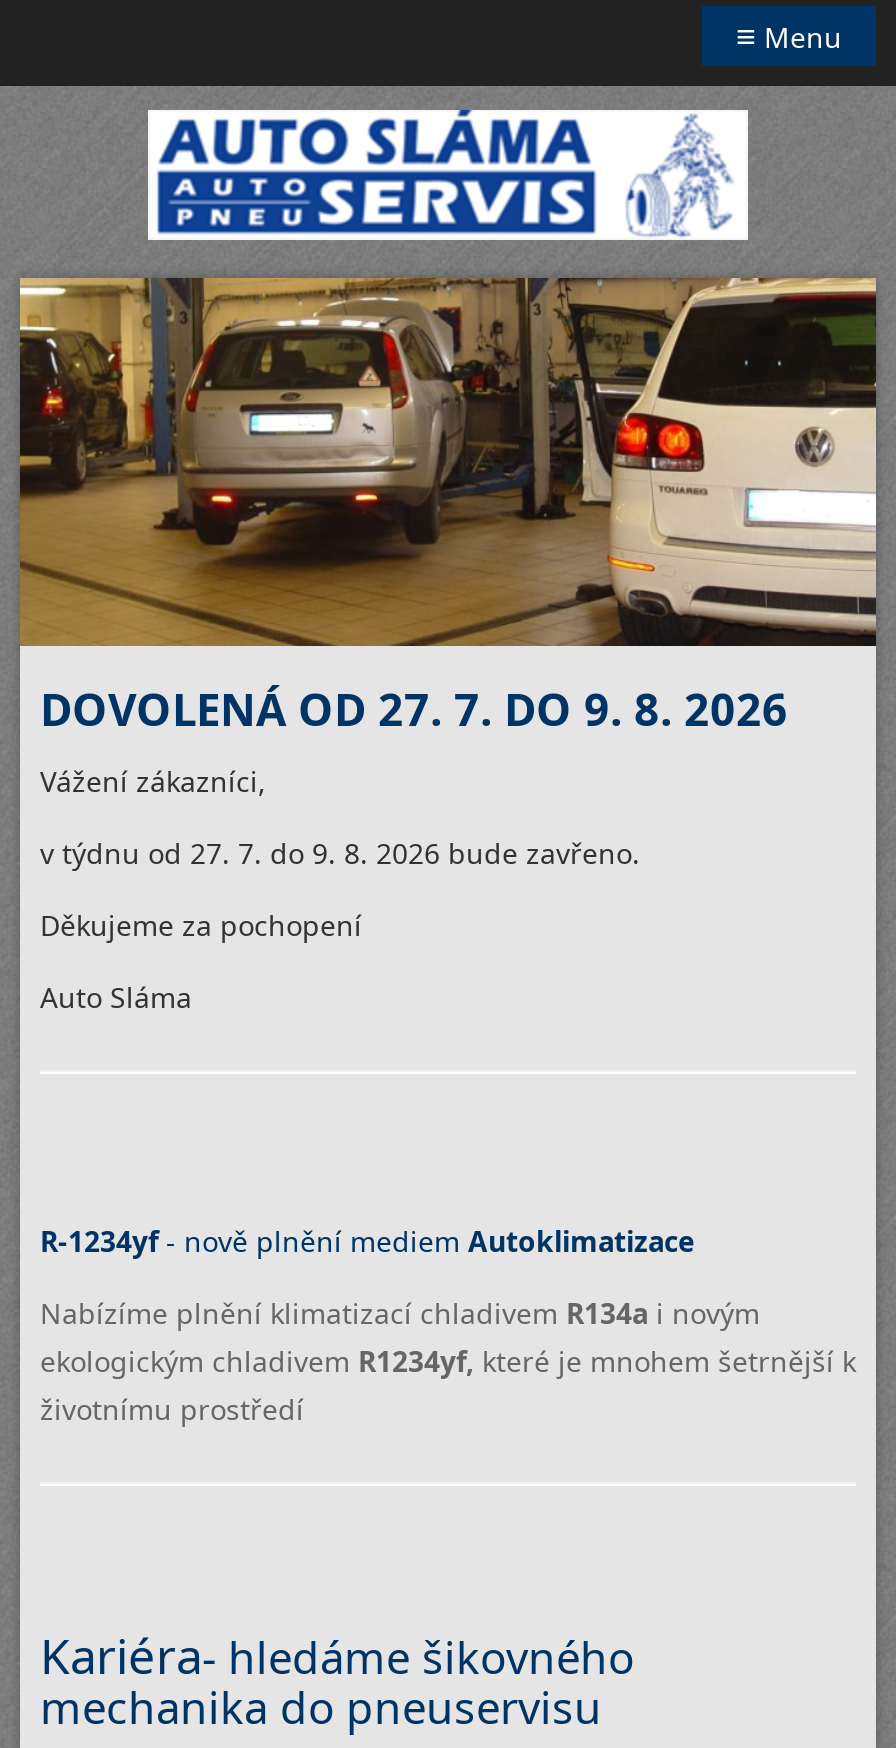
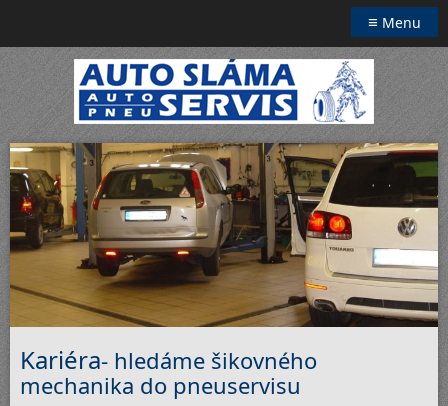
[40,679,788,1017] DOVOLENÁ OD 27. 7. DO 9. 8. 2026 | Vážení zákazníci, | v týdnu od 27. 7. do 9. 8. 2026 bude zavřeno. | Děkujeme za pochopení | Auto Sláma -> none
[40,1223,856,1429] R-1234yf - nově plnění mediem Autoklimatizace | Nabízíme plnění klimatizací chladivem R134a i novým | ekologickým chladivem R1234yf, které je mnohem šetrnější k | životnímu prostředí -> none

